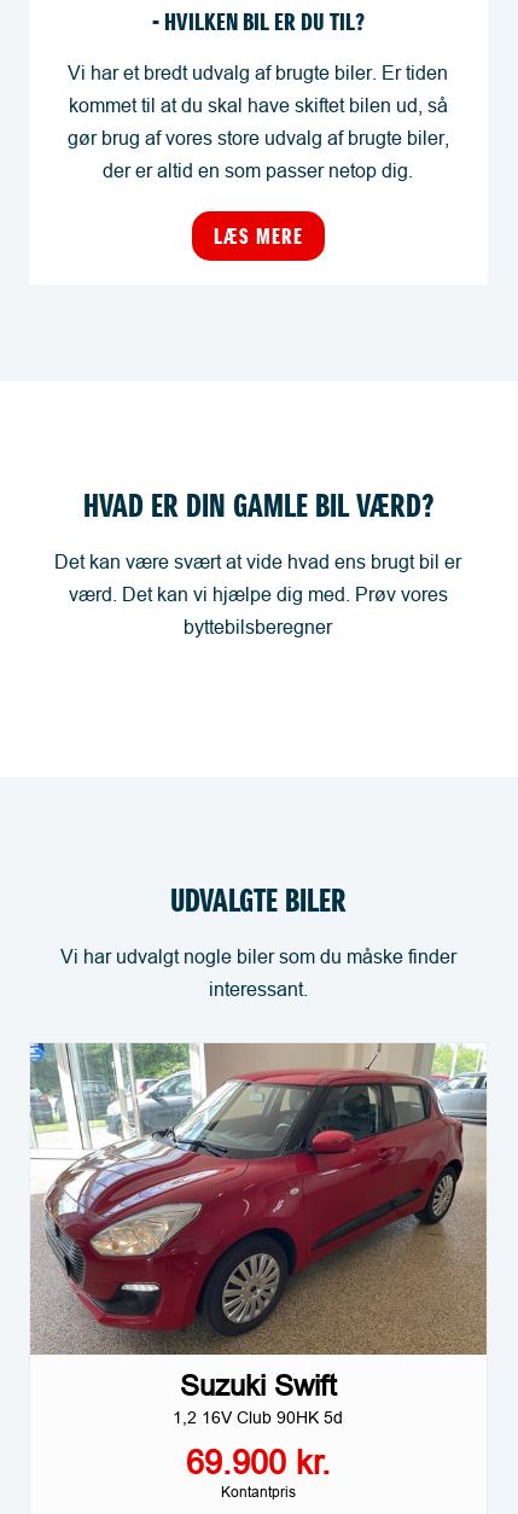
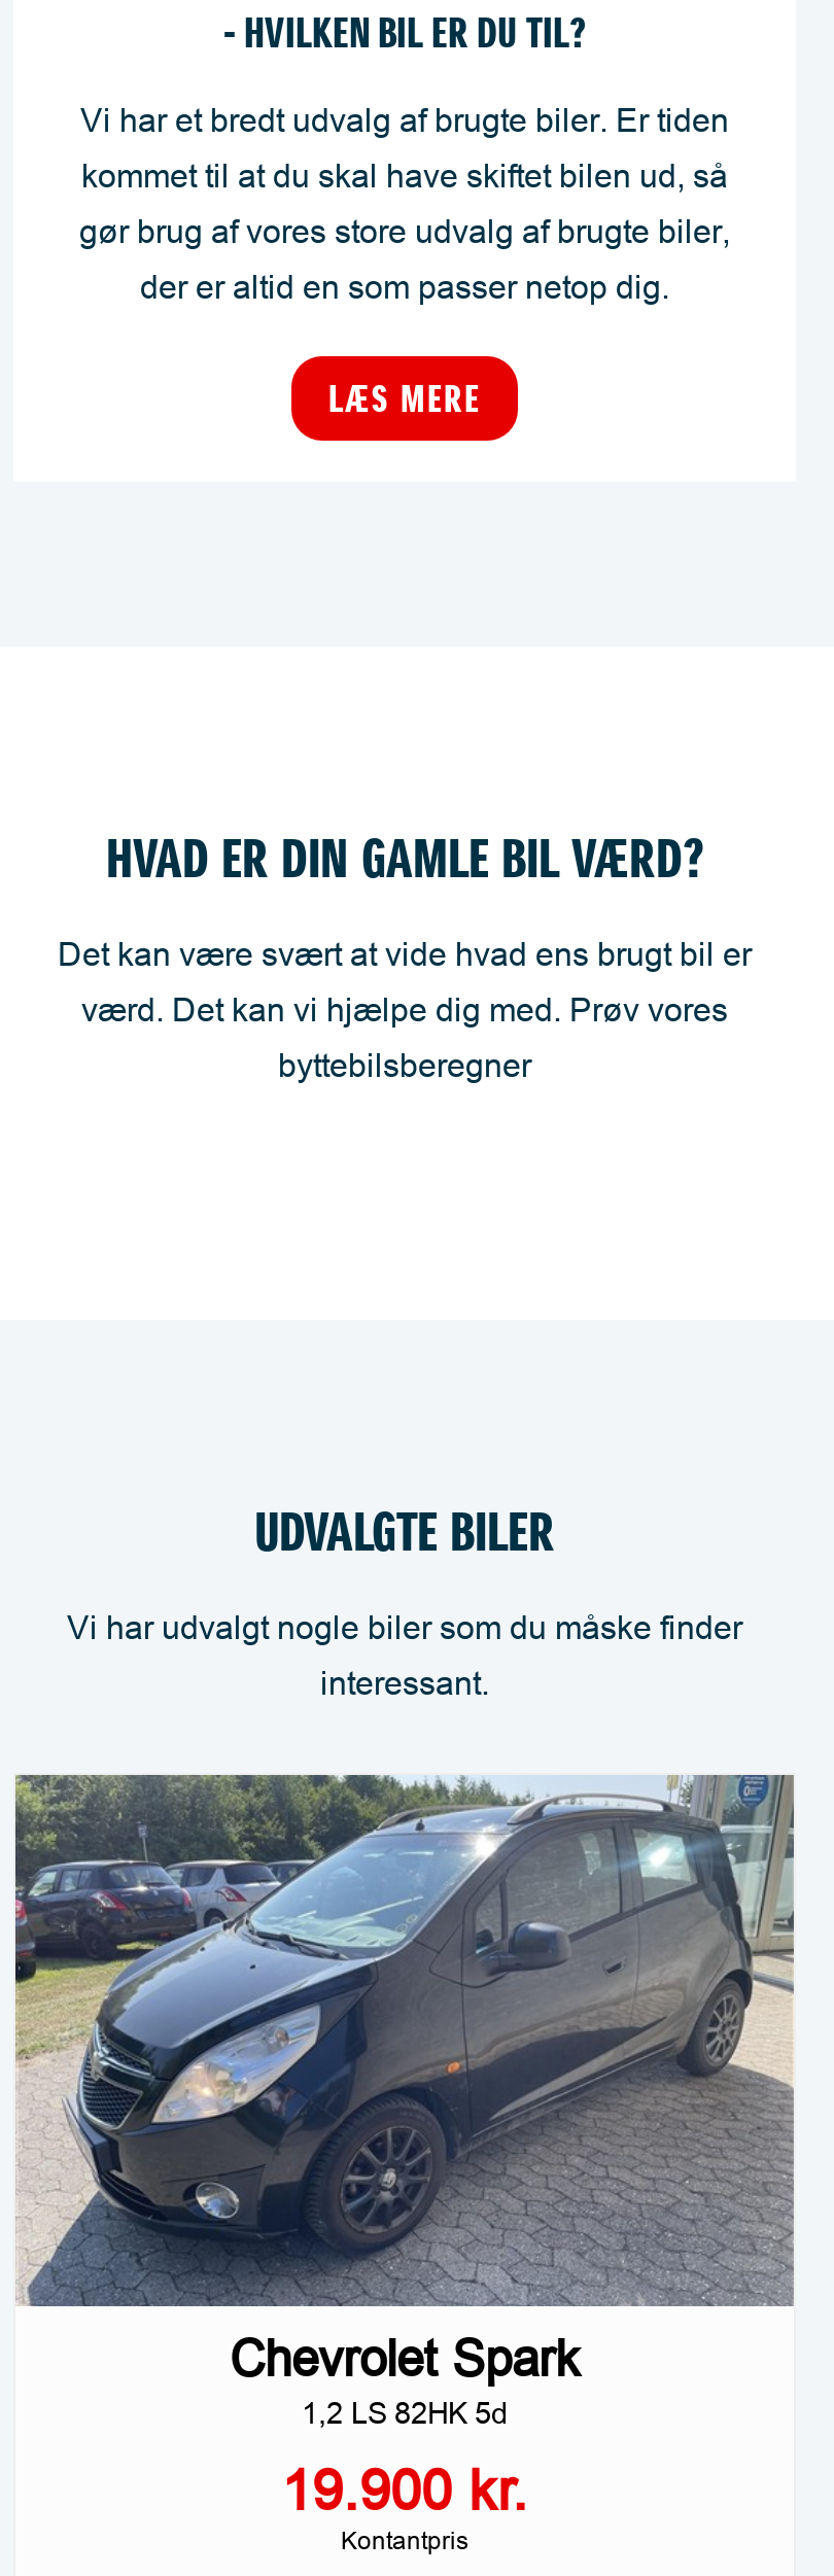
[29,1042,487,1481] [image] | Suzuki Swift | 1,2 16V Club 90HK 5d | 69.900 kr. -> [13,1773,796,2522] [image] | Chevrolet Spark | 1,2 LS 82HK 5d | 19.900 kr.

